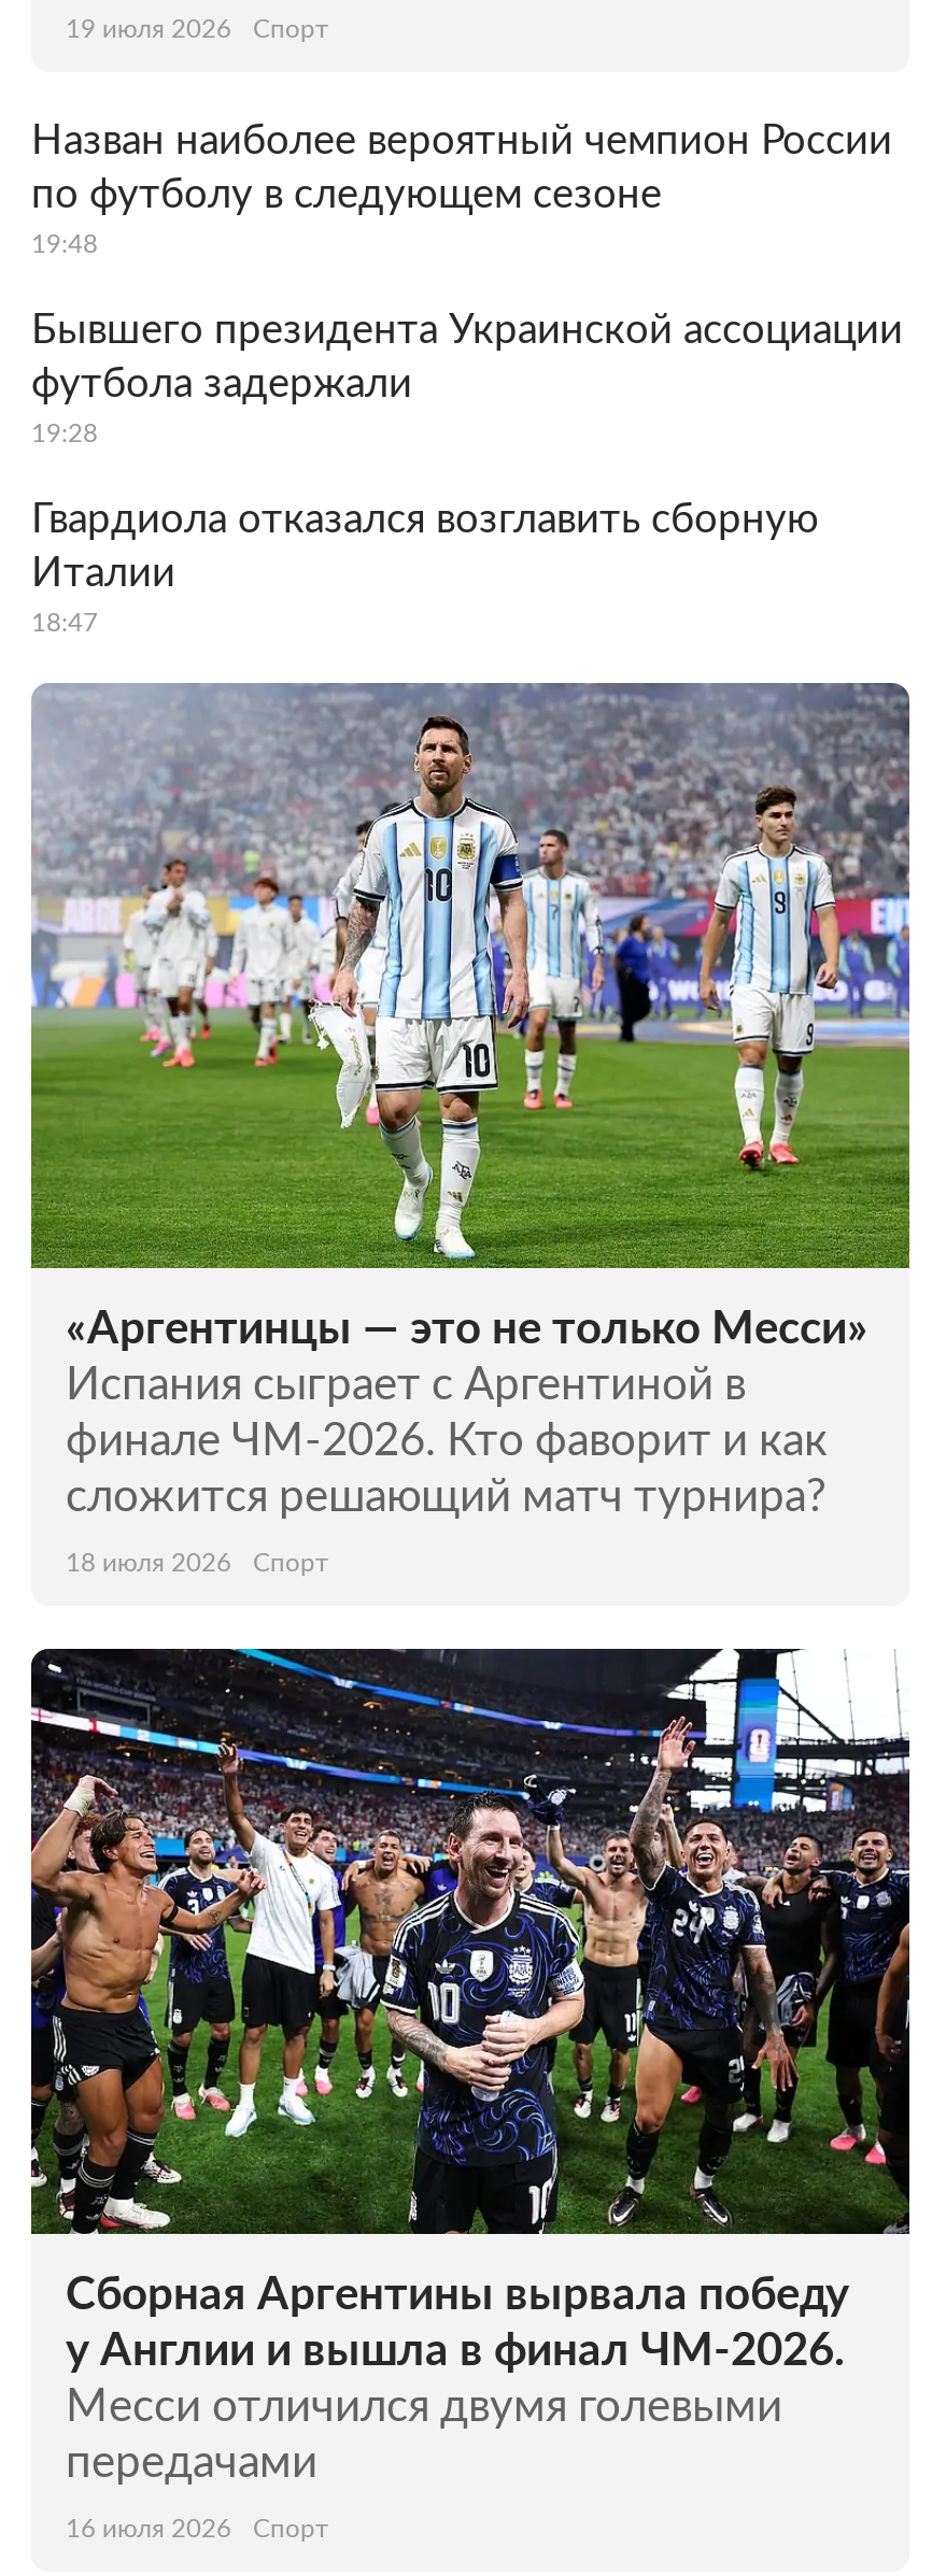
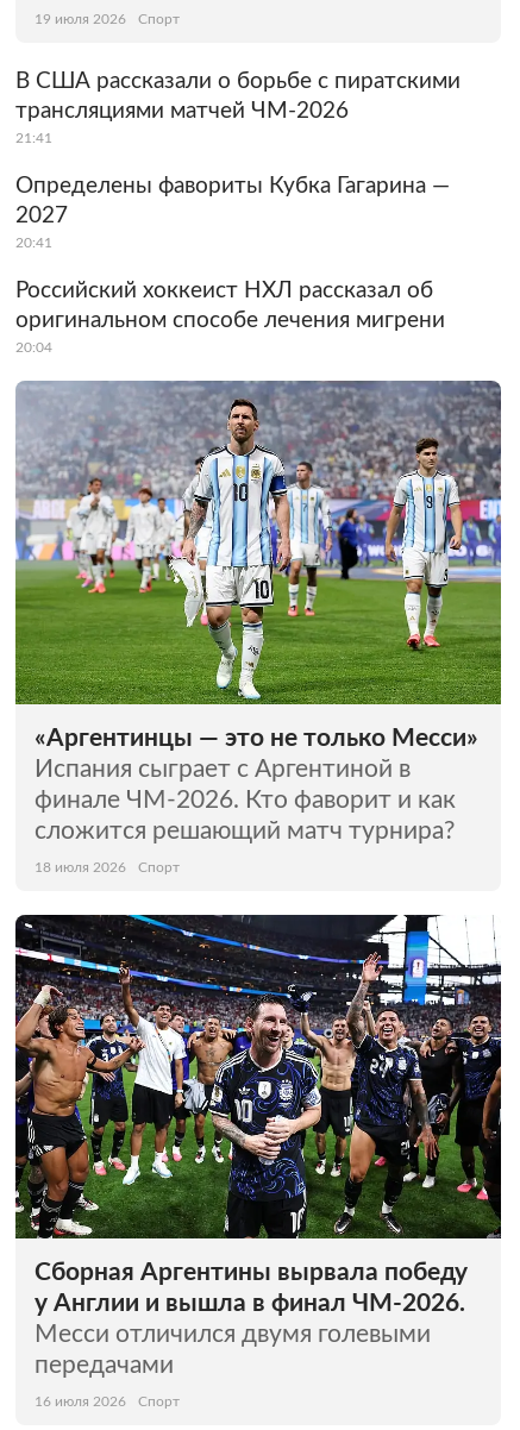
[31,122,892,257] Назван наиболее вероятный чемпион России | по футболу в следующем сезоне | 19:48 -> [15,70,461,145] В США рассказали о борьбе с пиратскими | трансляциями матчей ЧМ-2026 | 21:41
[31,311,903,446] Бывшего президента Украинской ассоциации | футбола задержали | 19:28 -> [15,175,450,250] Определены фавориты Кубка Гагарина — | 2027 | 20:41
[31,500,819,636] Гвардиола отказался возглавить сборную | Италии | 18:47 -> [15,280,445,355] Российский хоккеист НХЛ рассказал об | оригинальном способе лечения мигрени | 20:04

